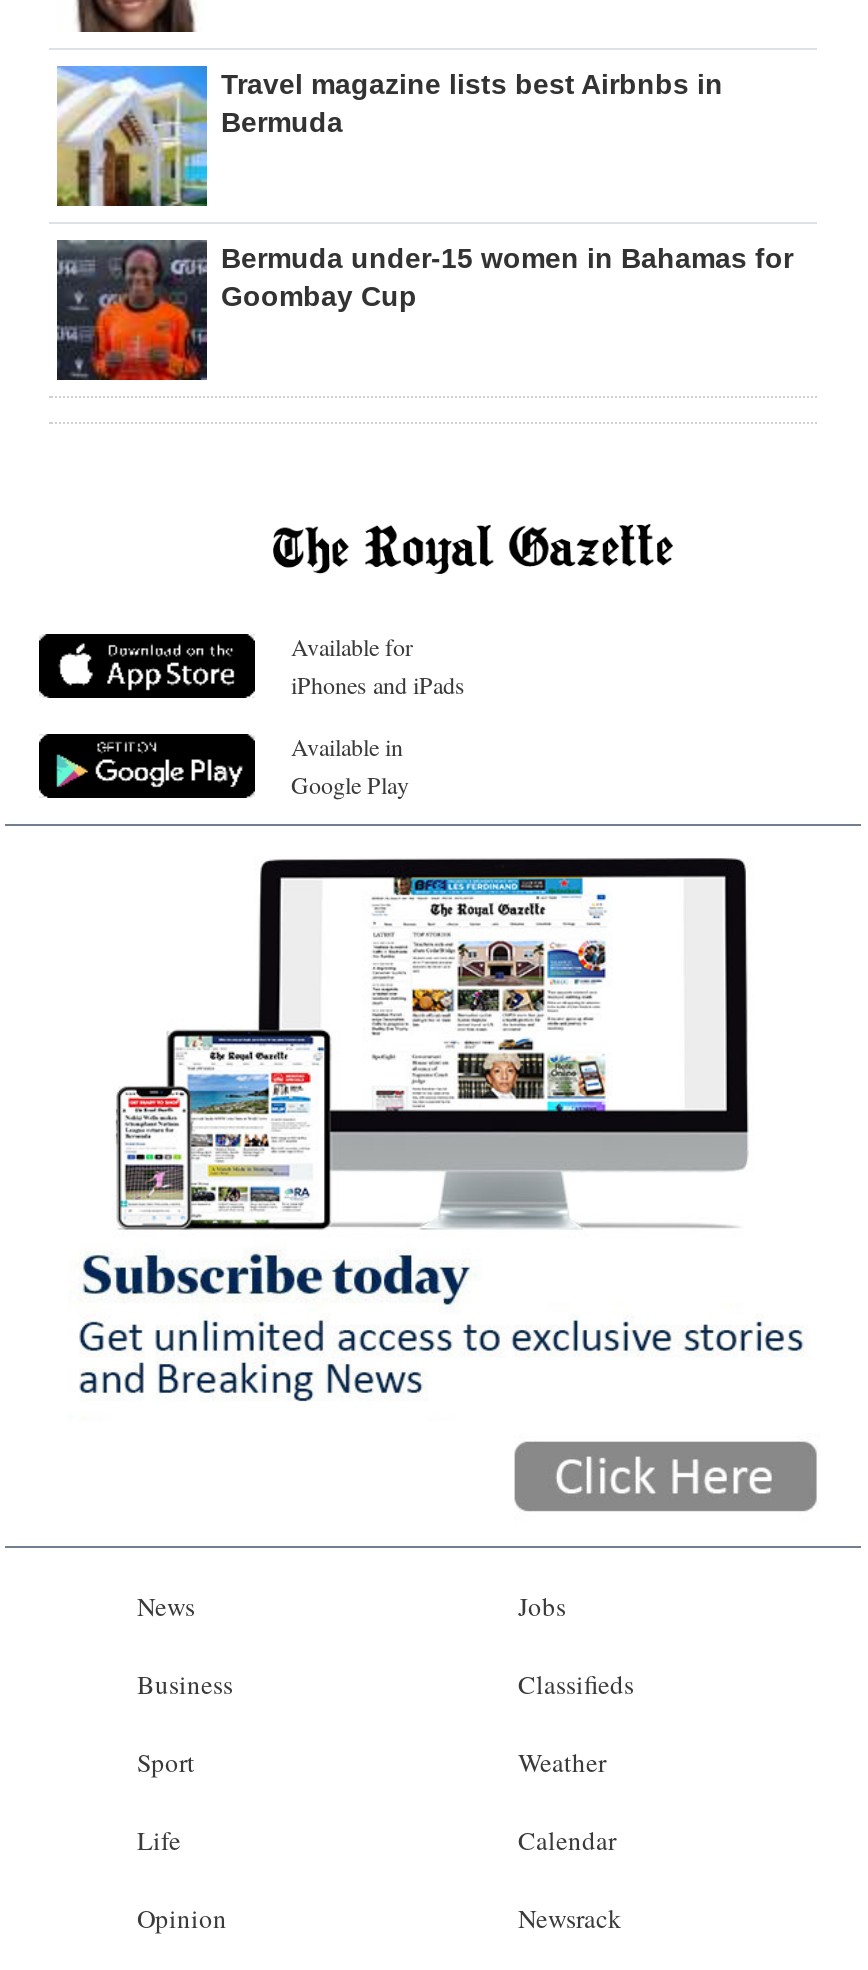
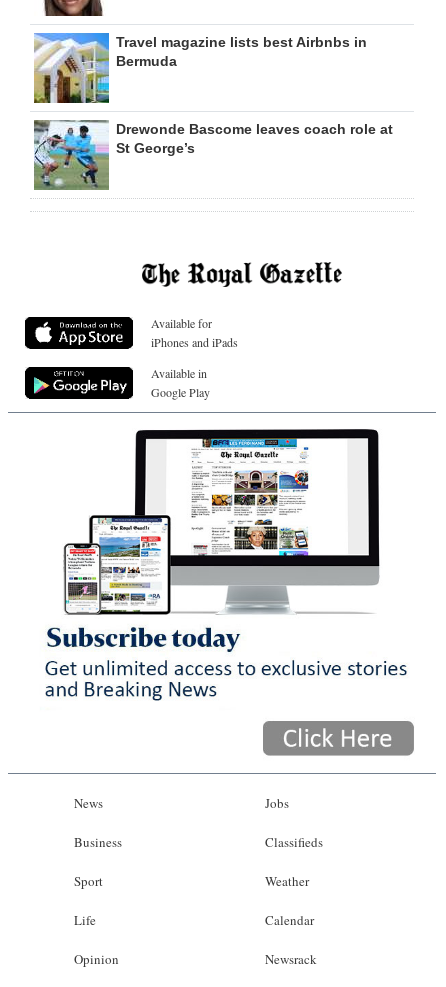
[55,240,793,382] [image] | Bermuda under-15 women in Bahamas for | Goombay Cup -> [33,120,393,191] [image] | Drewonde Bascome leaves coach role at | St George’s

